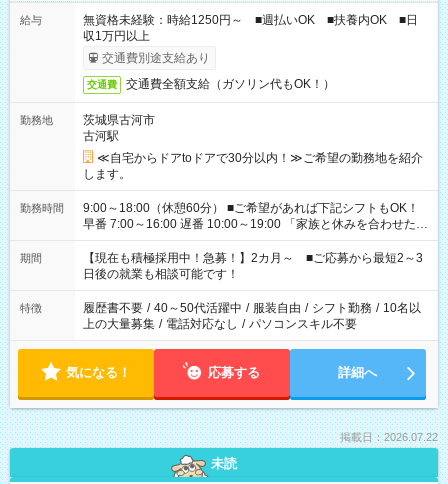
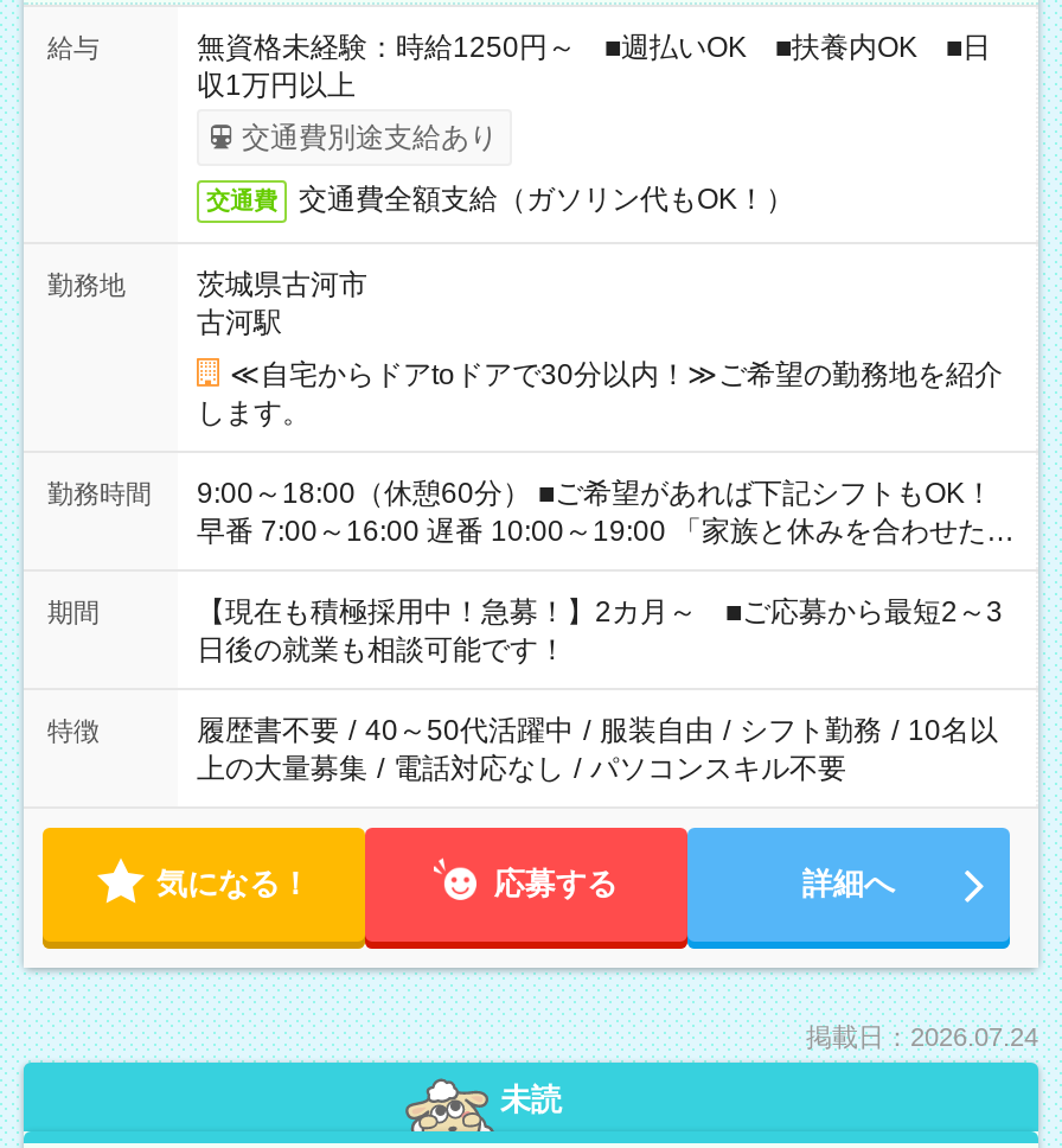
[340,431,438,443] 掲載日：2026.07.22 -> [806,1022,1038,1051] 掲載日：2026.07.24

